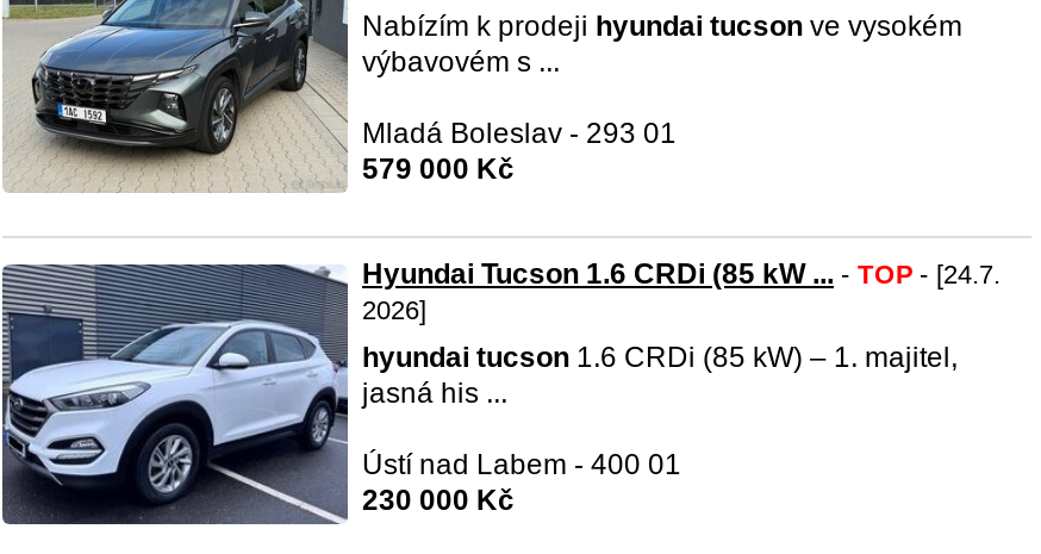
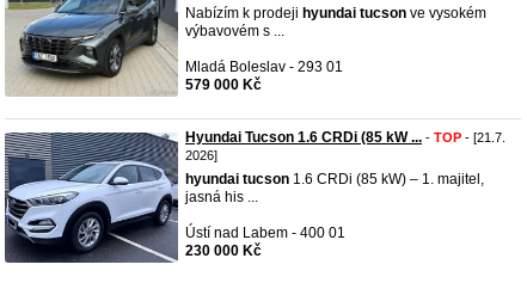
[362,257,1001,291] Hyundai Tucson 1.6 CRDi (85 kW ... - TOP - [24.7. -> [185,129,505,146] Hyundai Tucson 1.6 CRDi (85 kW ... - TOP - [21.7.

